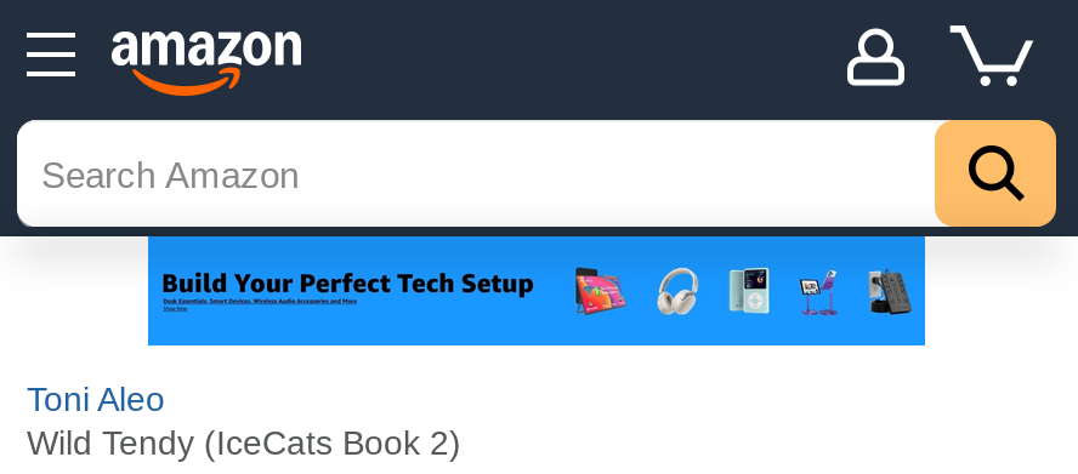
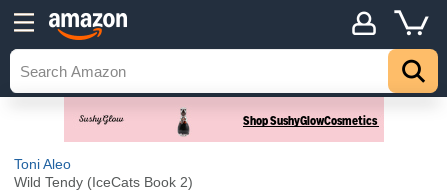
[146,234,927,348] [image] -> [64,96,384,142] [image]

